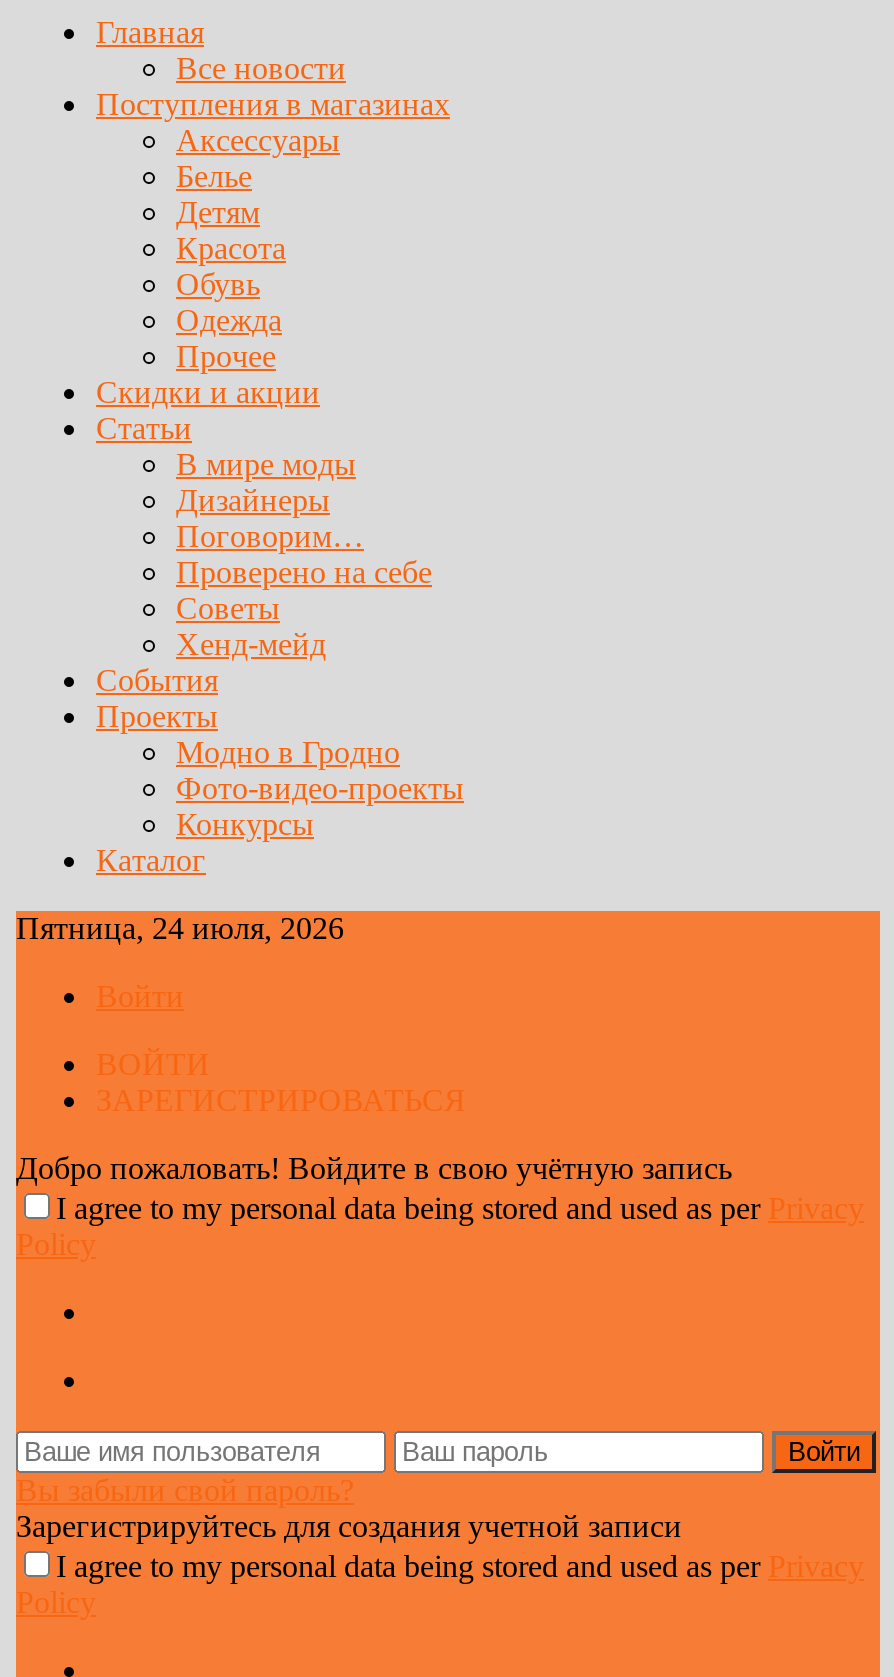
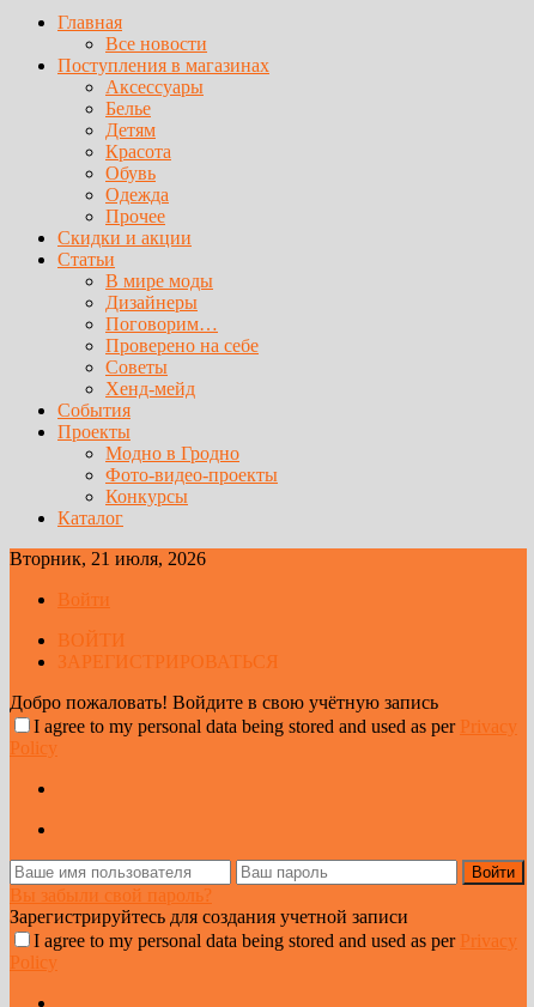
[16,911,344,945] Пятница, 24 июля, 2026 -> [10,548,206,569] Вторник, 21 июля, 2026

